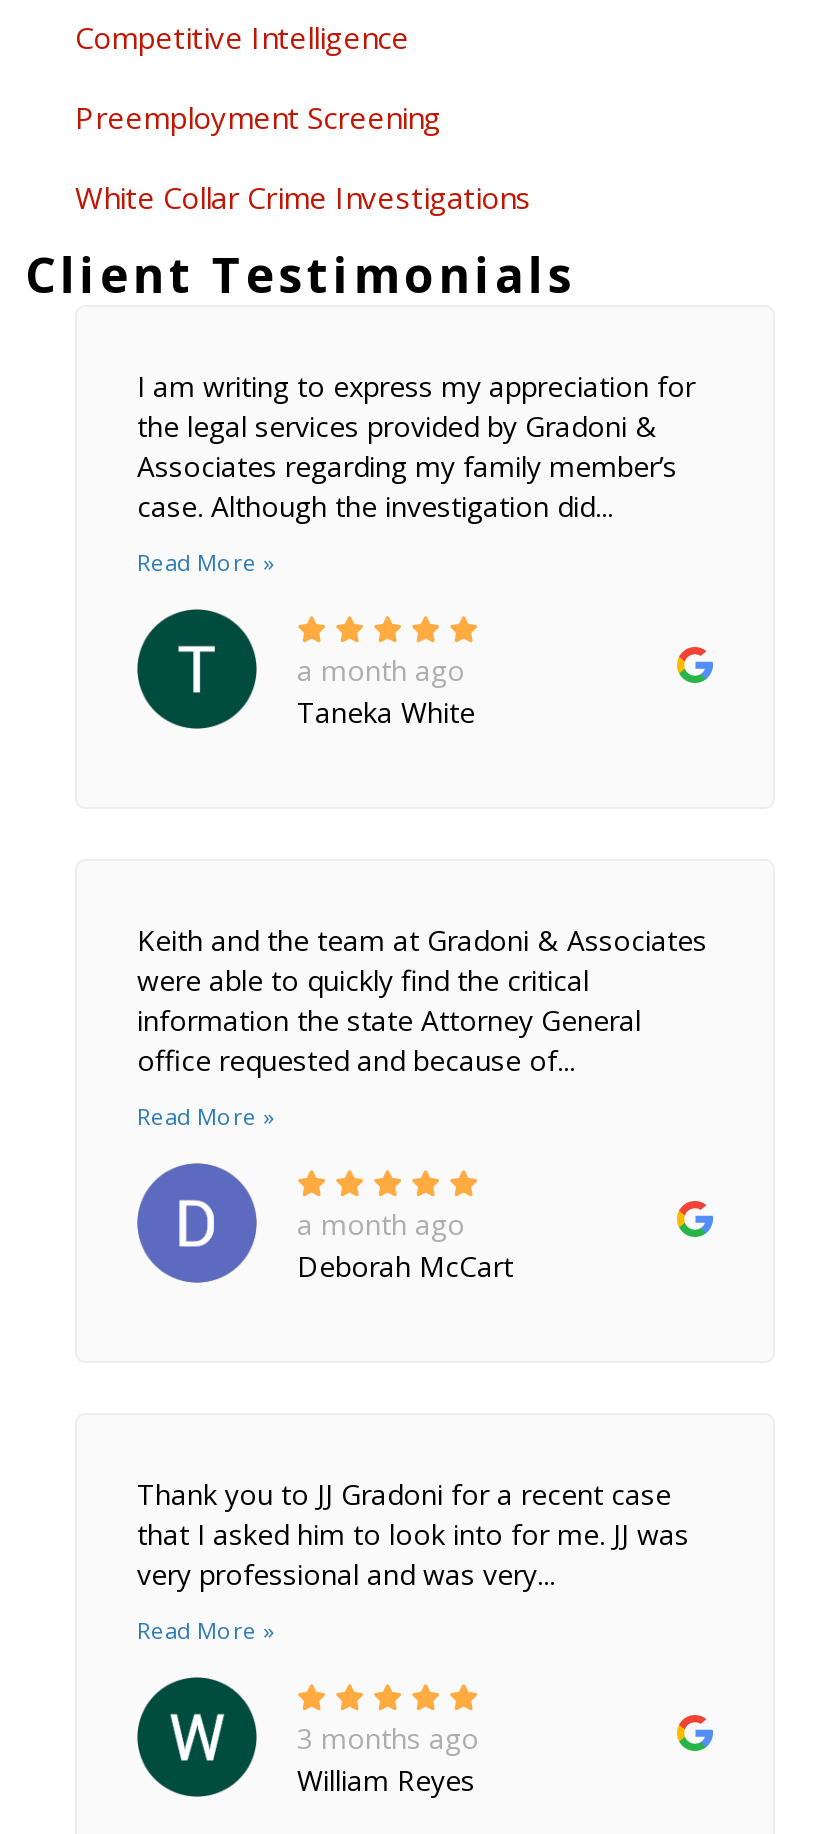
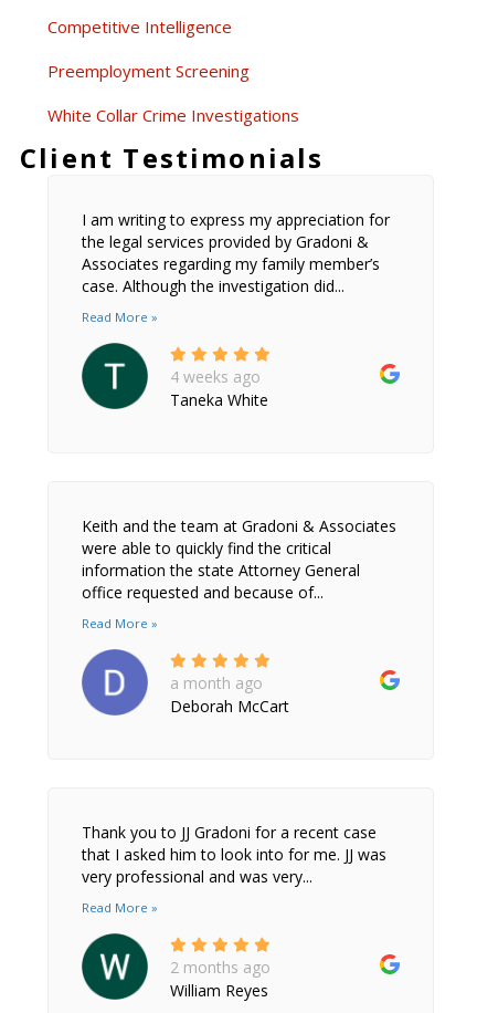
[297,650,465,688] a month ago -> [170,366,261,387] 4 weeks ago
[297,1718,479,1756] 3 months ago -> [170,956,271,977] 2 months ago

